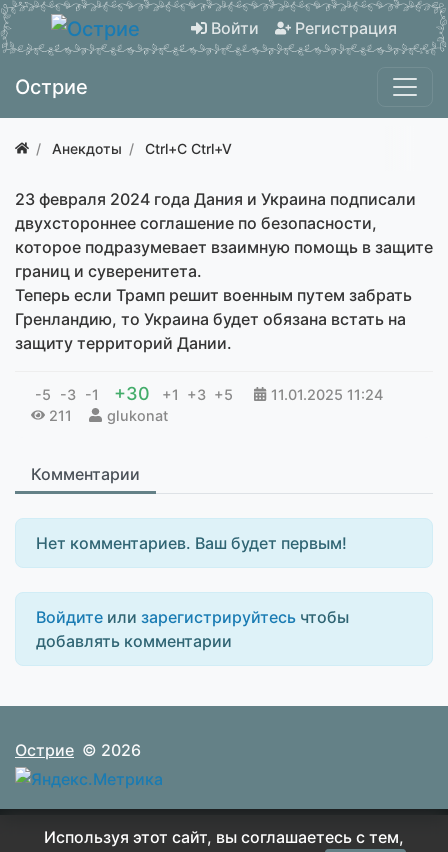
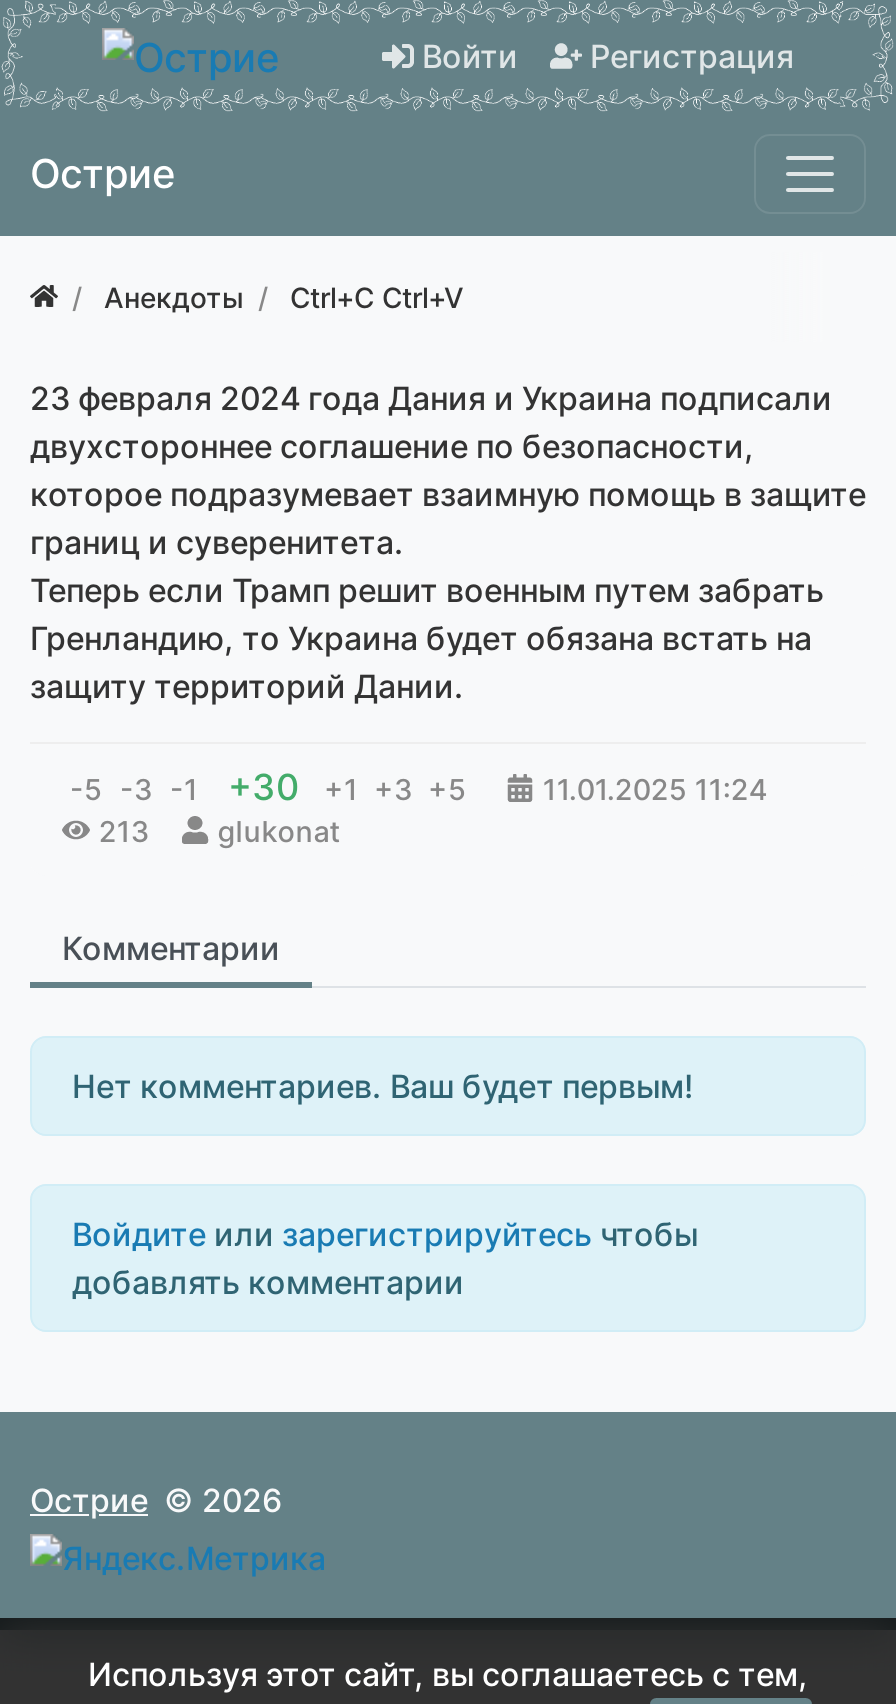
[45,406,72,423] 211 -> [91,813,149,847] 213

